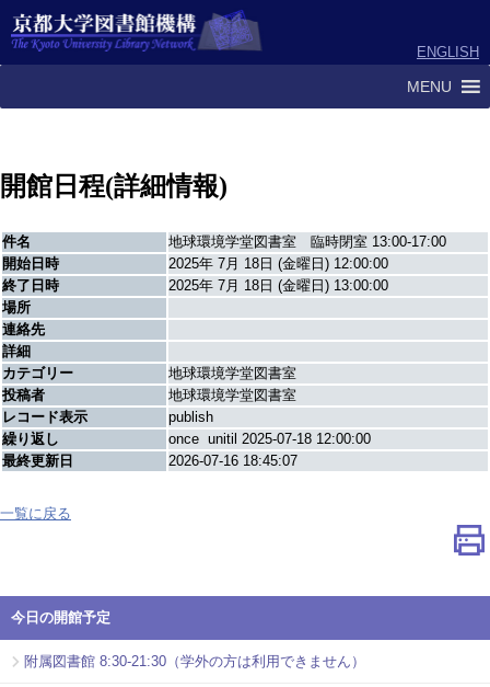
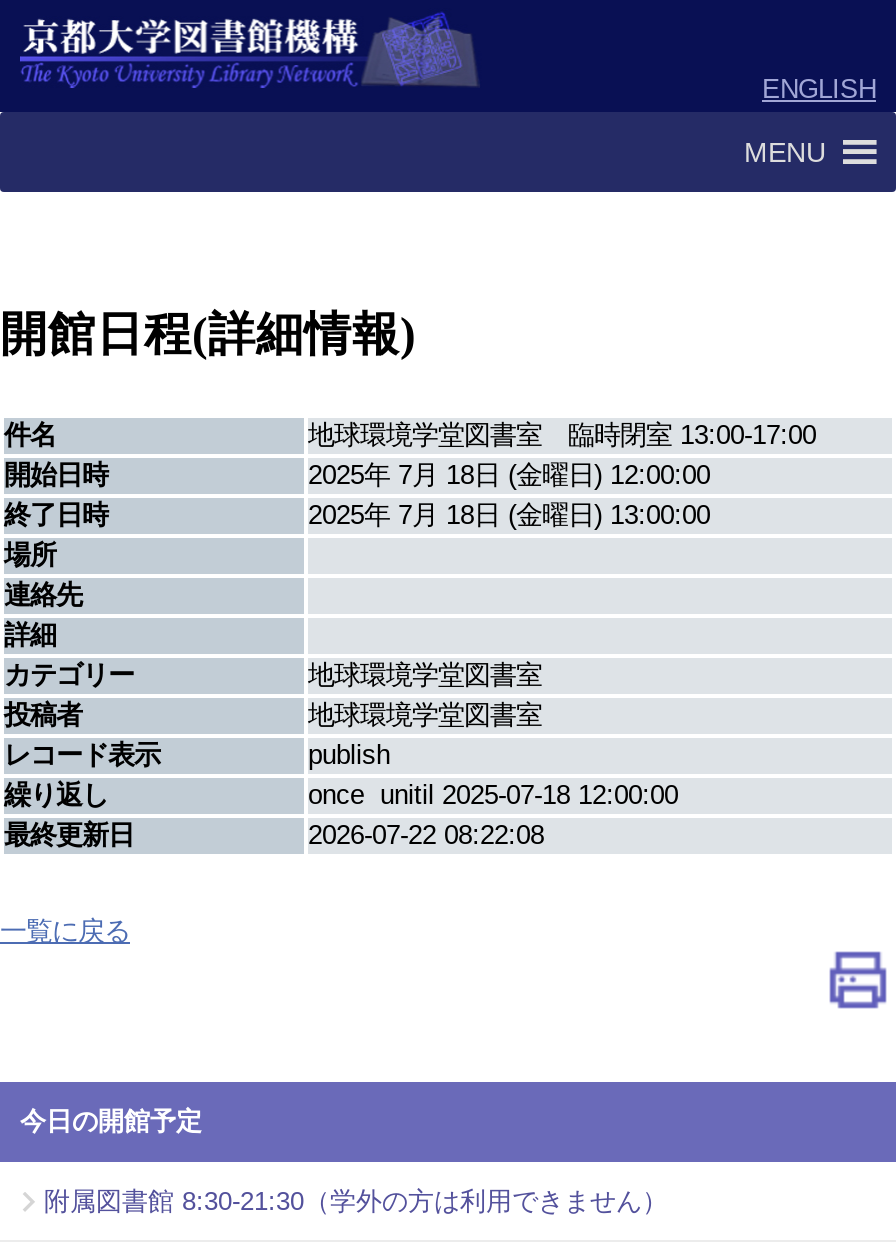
[168,452,297,469] 2026-07-16 18:45:07 -> [308,820,544,850] 2026-07-22 08:22:08

